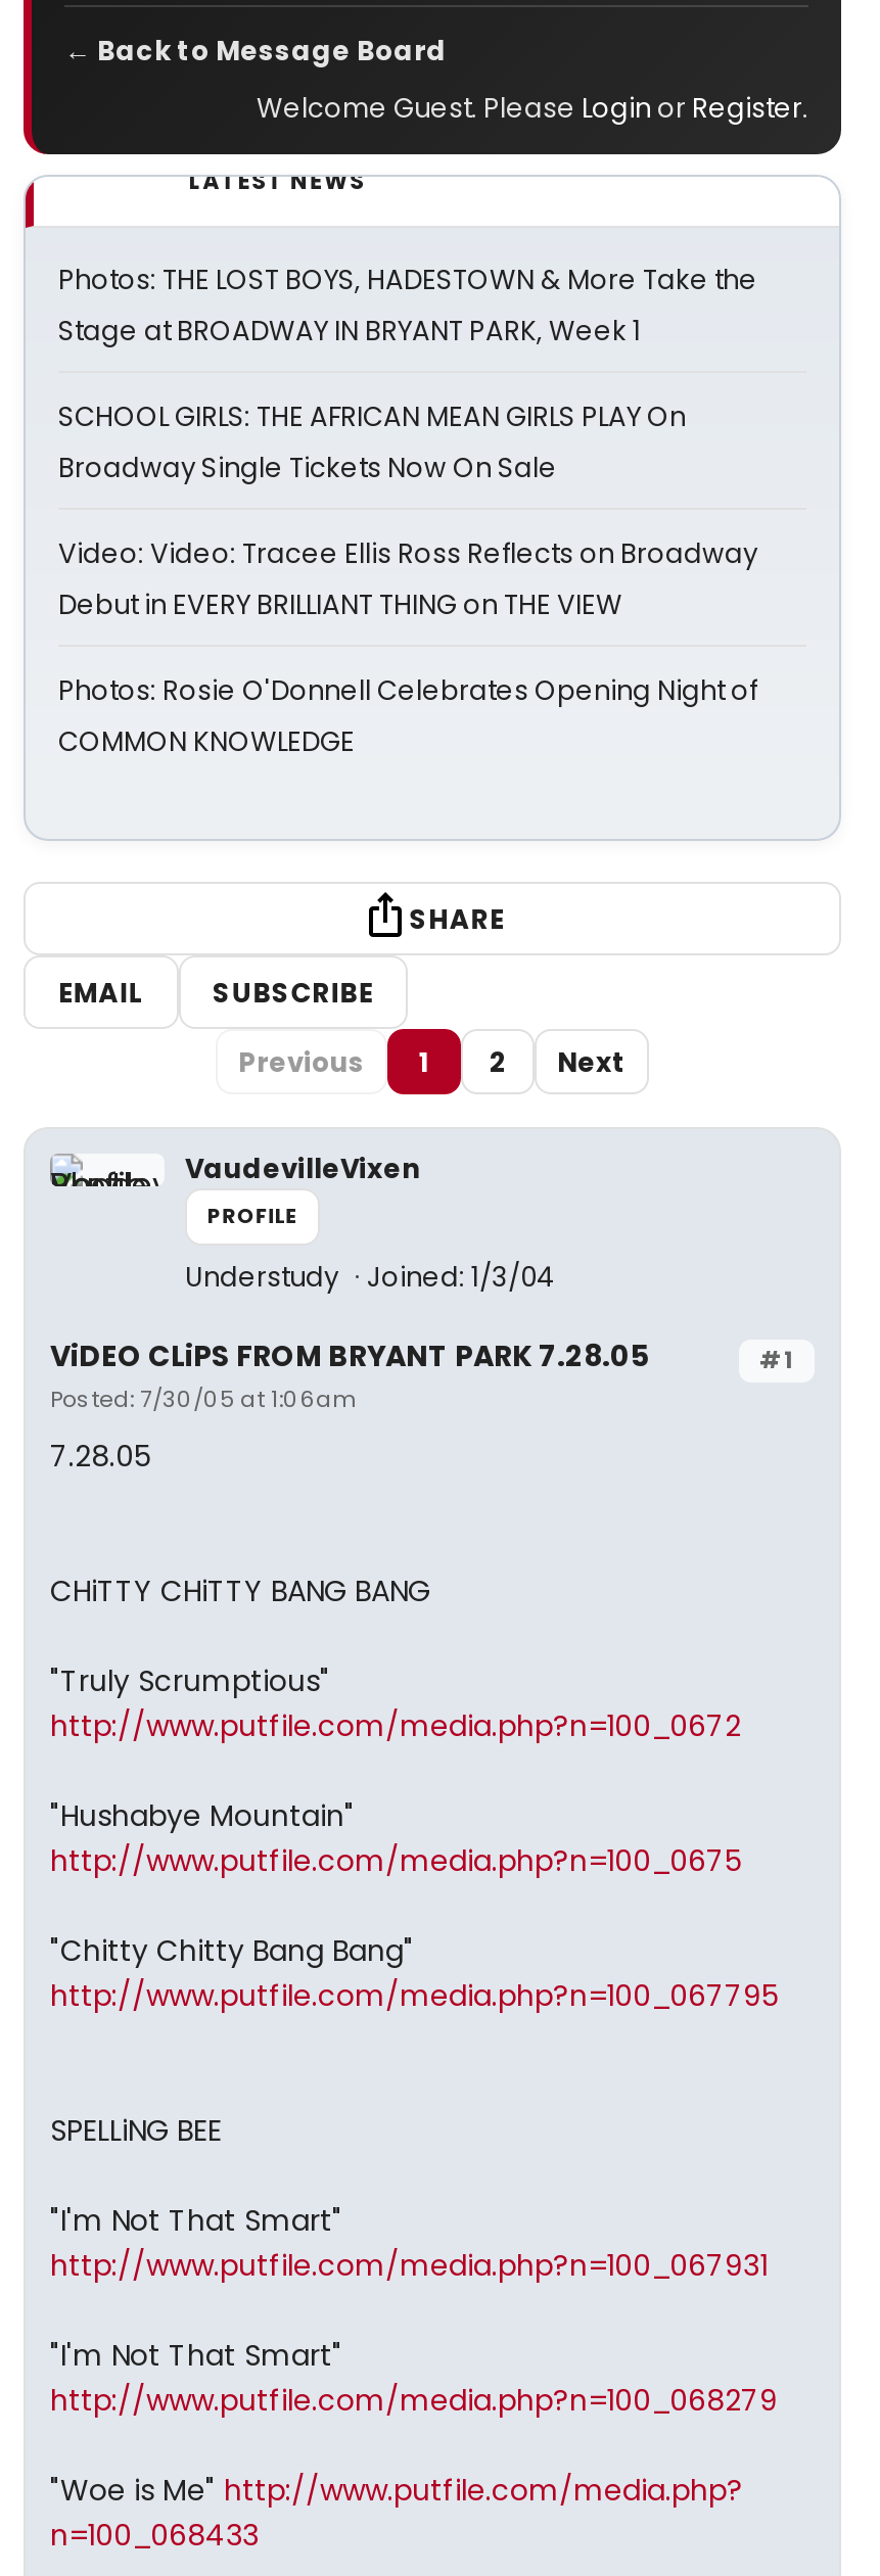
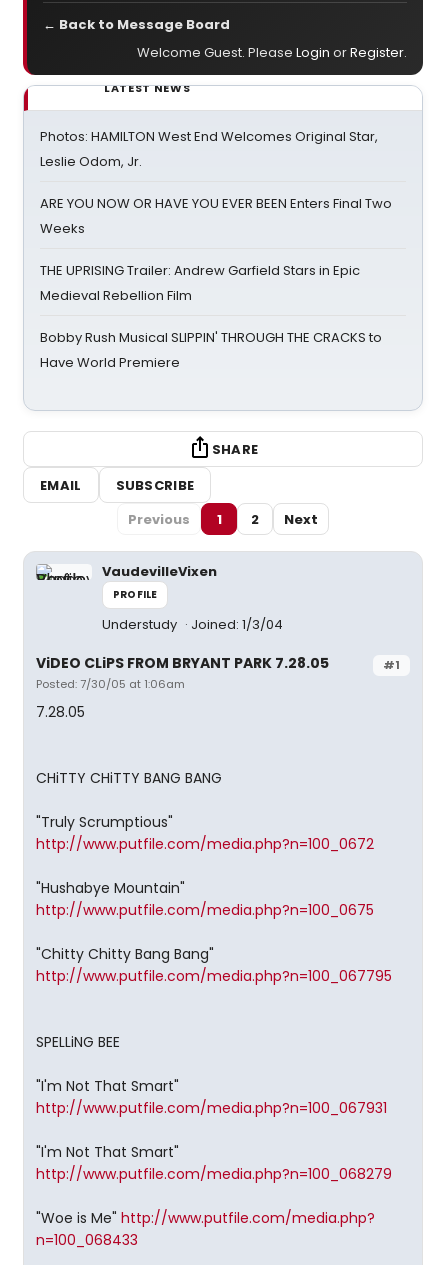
[58,261,757,350] Photos: THE LOST BOYS, HADESTOWN & More Take the | Stage at BROADWAY IN BRYANT PARK, Week 1 -> [40,127,378,171] Photos: HAMILTON West End Welcomes Original Star, | Leslie Odom, Jr.
[58,397,686,487] SCHOOL GIRLS: THE AFRICAN MEAN GIRLS PLAY On | Broadway Single Tickets Now On Sale -> [40,194,392,238] ARE YOU NOW OR HAVE YOU EVER BEEN Enters Final Two | Weeks
[58,534,757,624] Video: Video: Tracee Ellis Ross Reflects on Broadway | Debut in EVERY BRILLIANT THING on THE VIEW -> [40,261,360,305] THE UPRISING Trailer: Andrew Garfield Stars in Epic | Medieval Rebellion Film
[58,671,757,761] Photos: Rosie O'Donnell Celebrates Opening Night of | COMMON KNOWLEDGE -> [40,328,382,372] Bobby Rush Musical SLIPPIN' THROUGH THE CRACKS to | Have World Premiere

